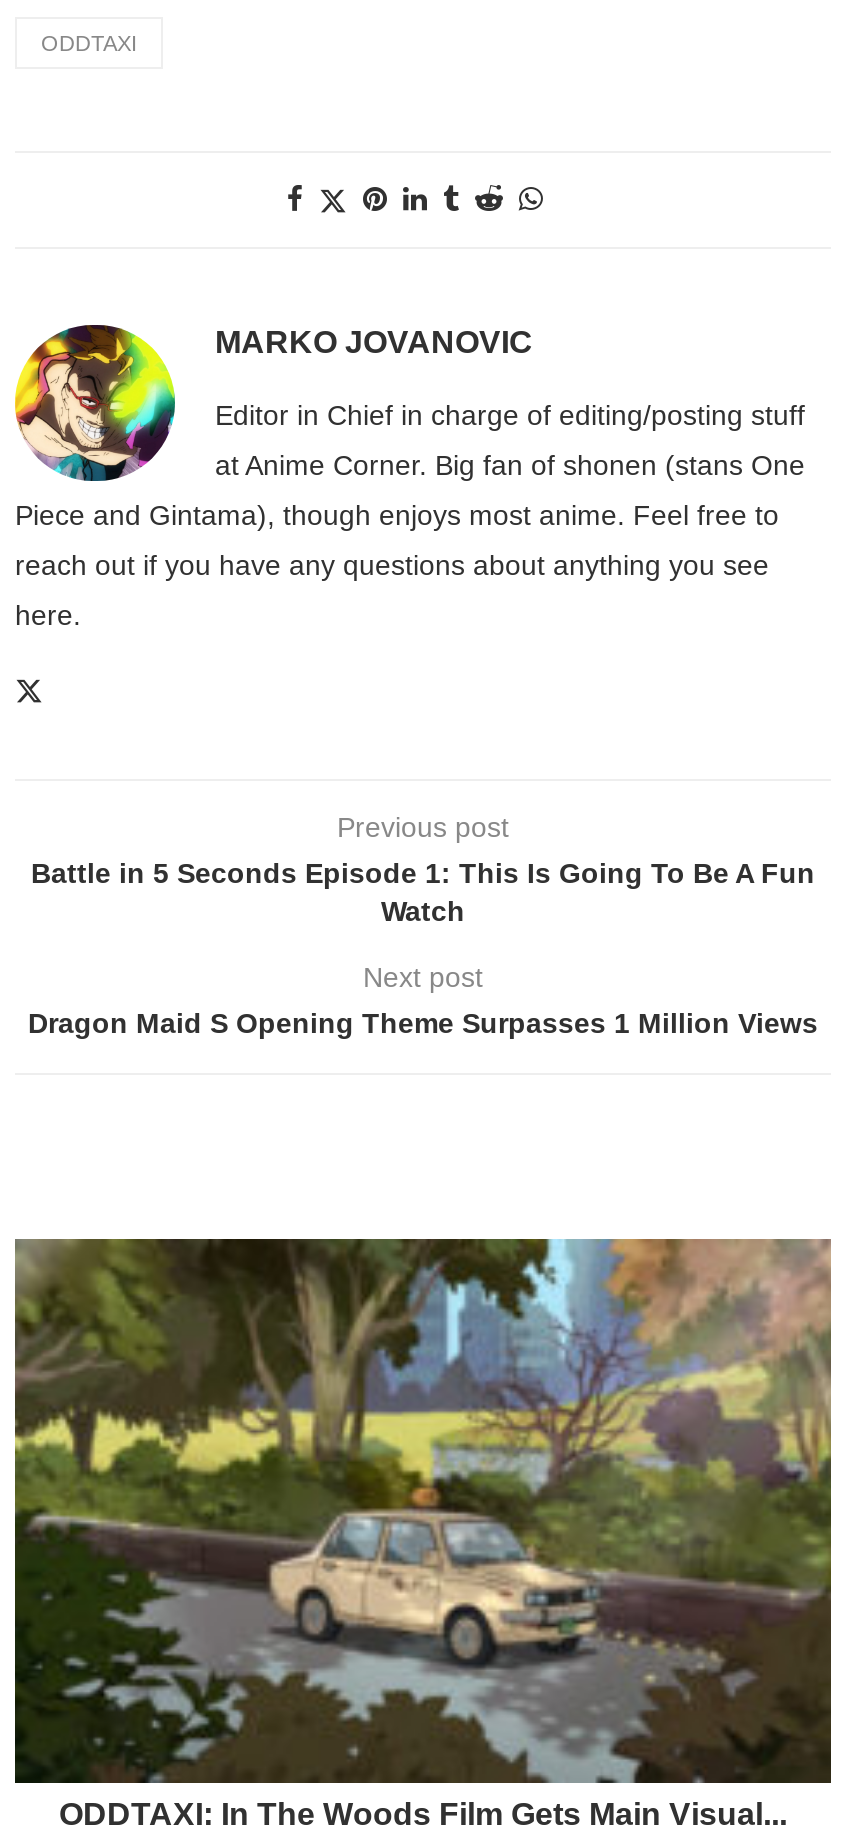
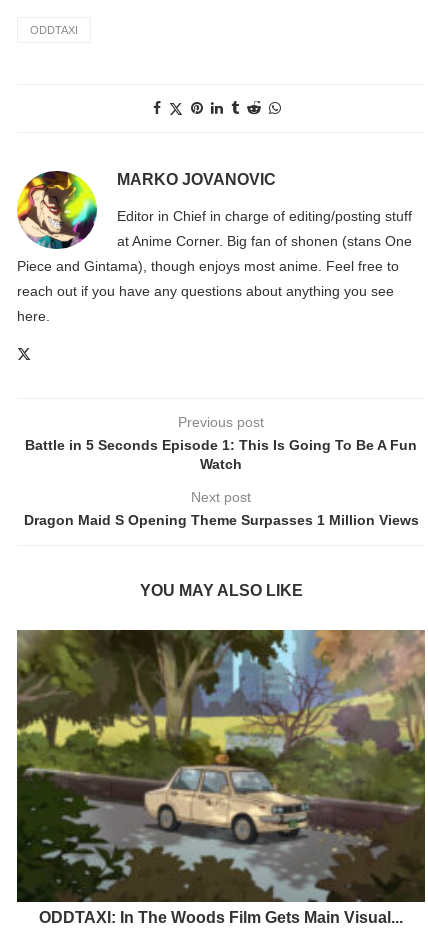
none -> [139,582,302,599] YOU MAY ALSO LIKE

